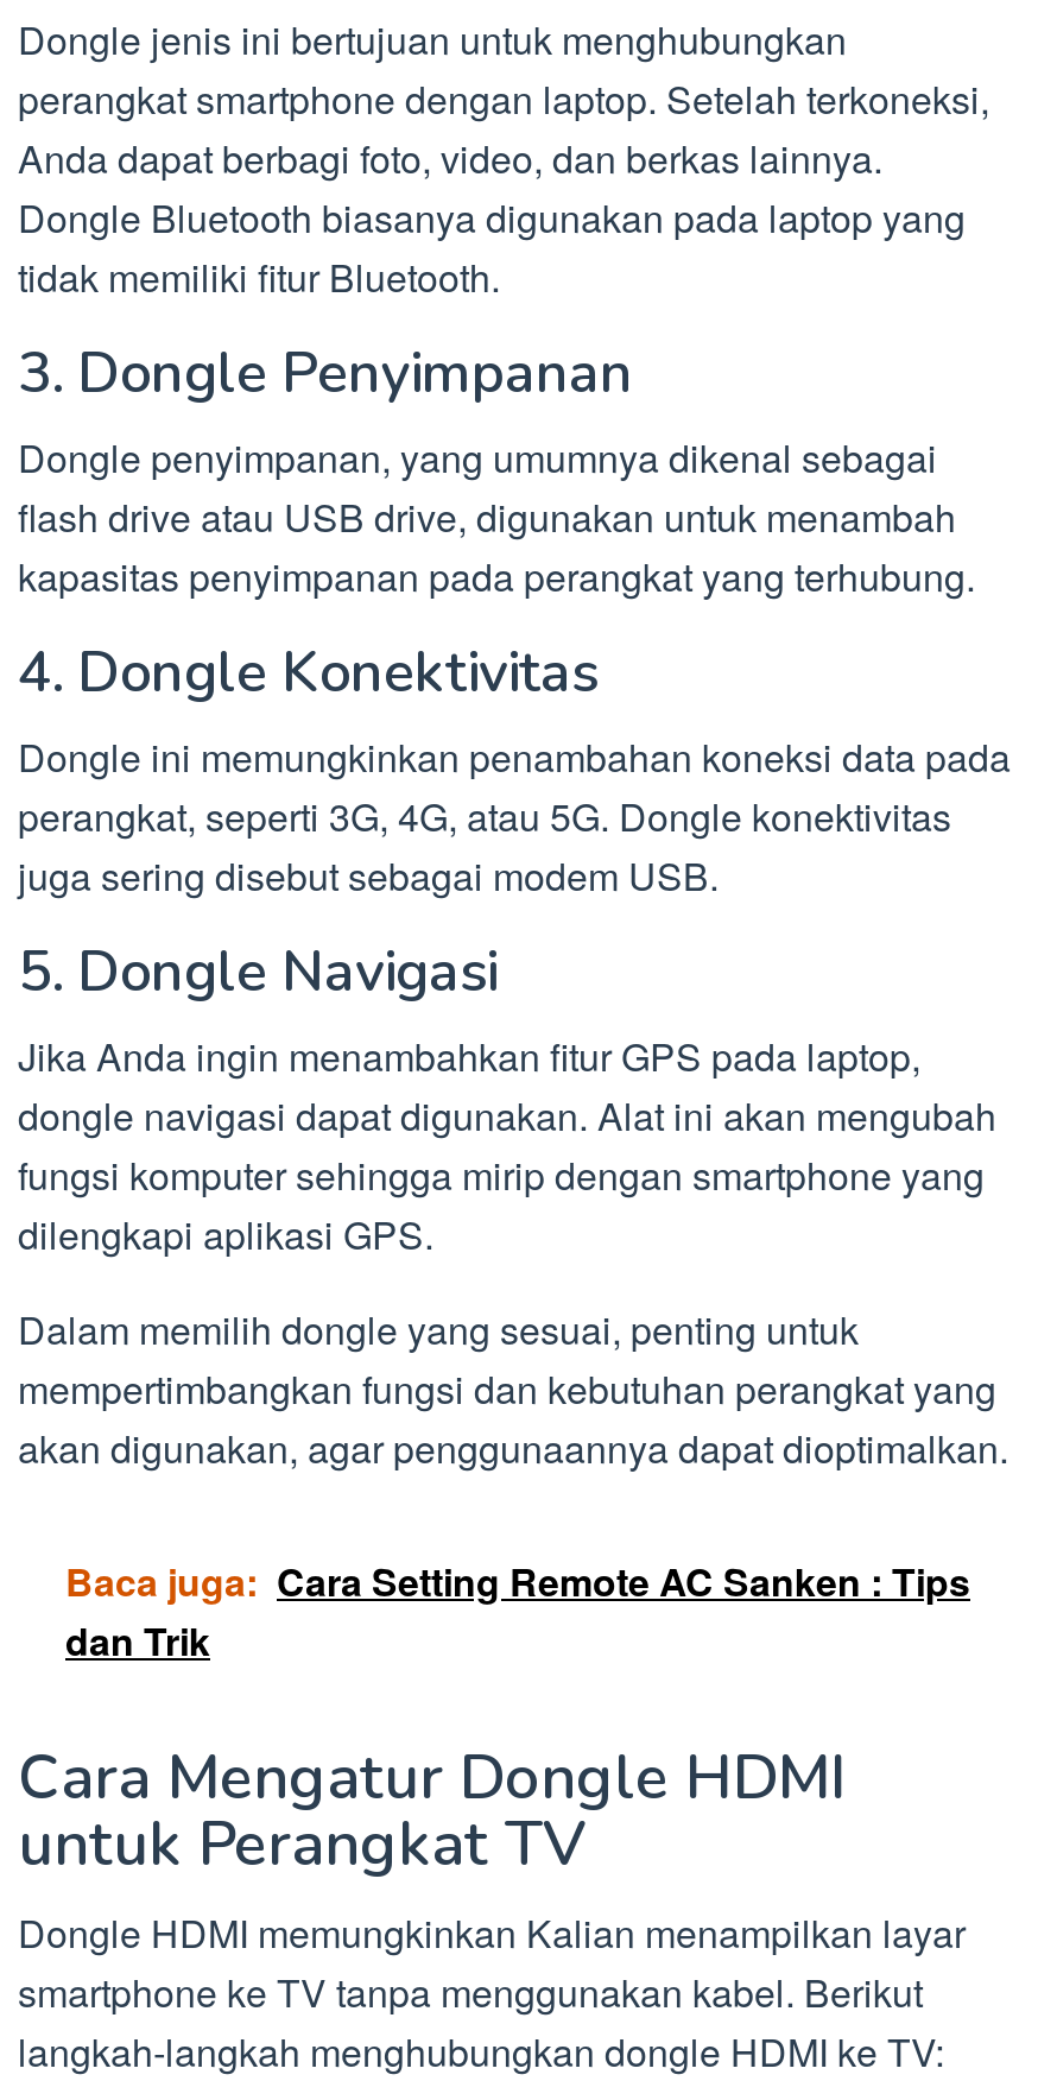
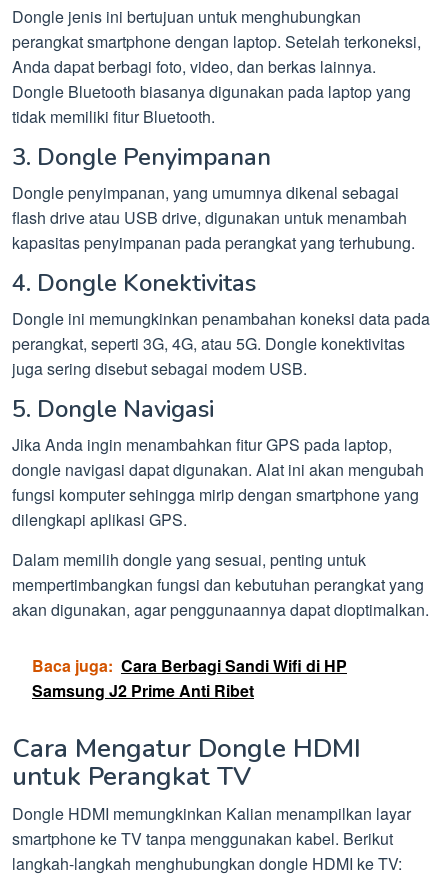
[65,1553,970,1667] Baca juga: Cara Setting Remote AC Sanken : Tips | dan Trik -> [32,654,347,702] Baca juga: Cara Berbagi Sandi Wifi di HP | Samsung J2 Prime Anti Ribet

